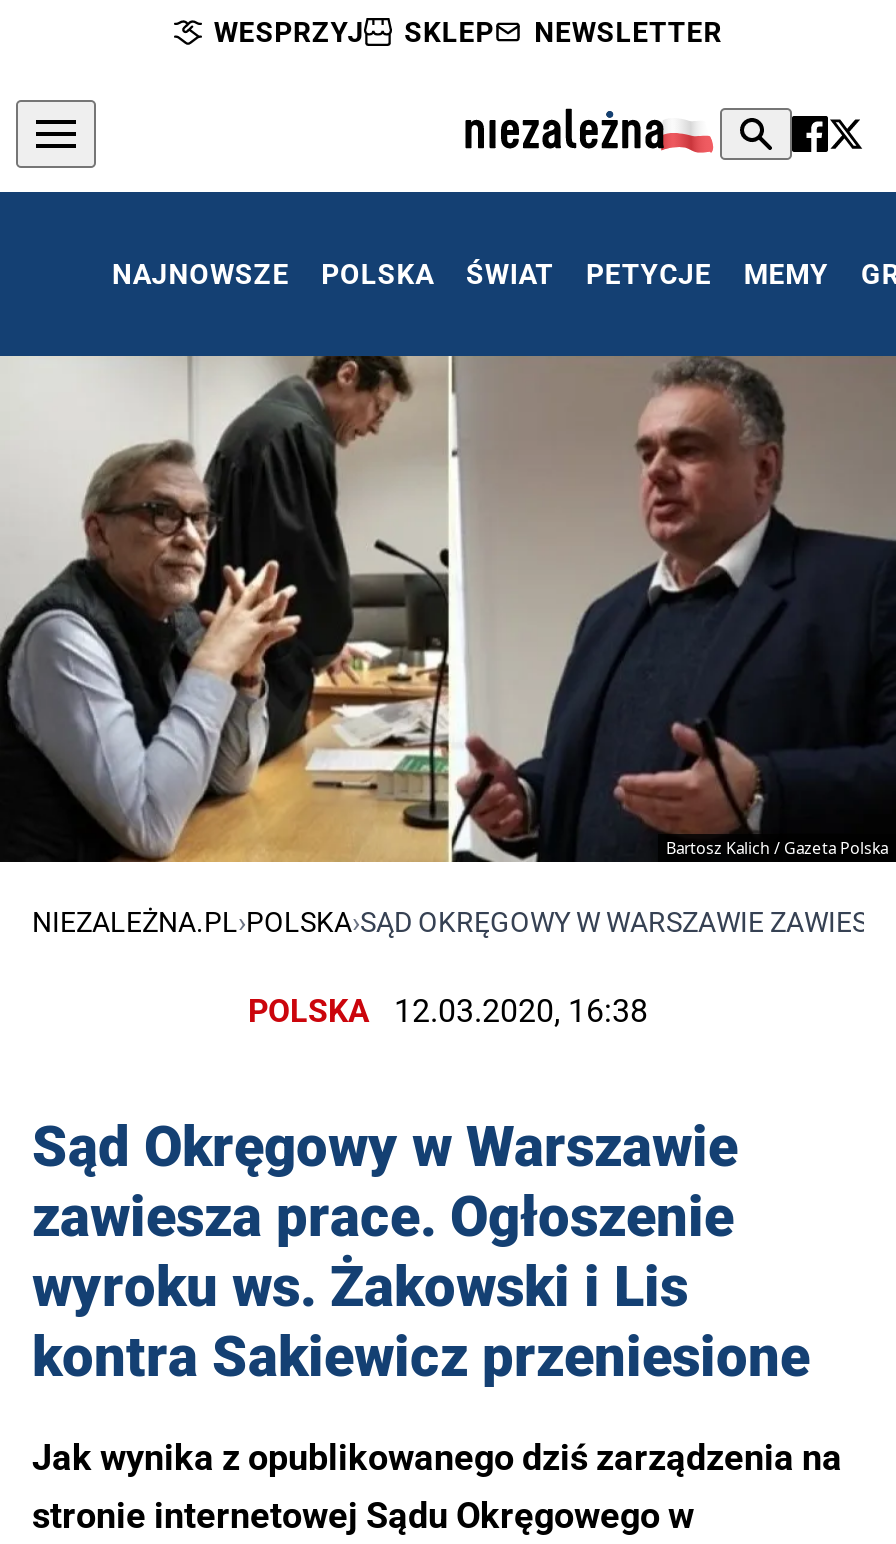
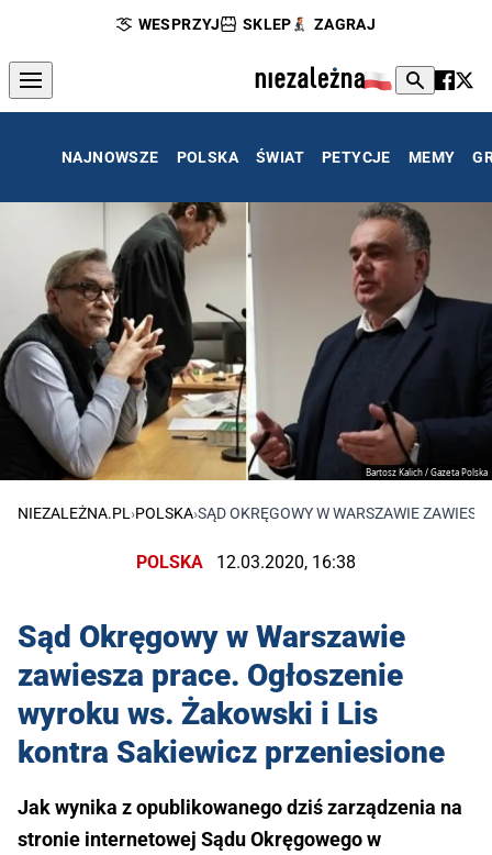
[534,16,722,48] NEWSLETTER -> [314,15,376,33] ZAGRAJ

